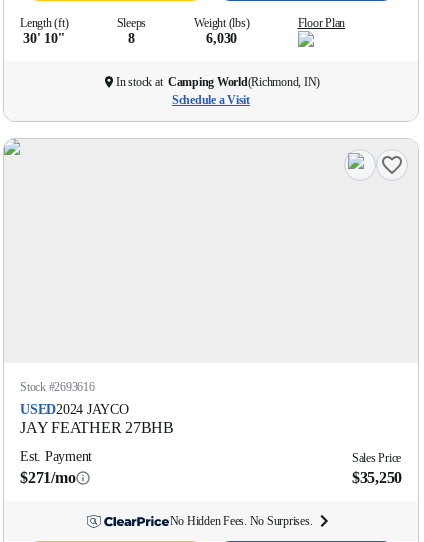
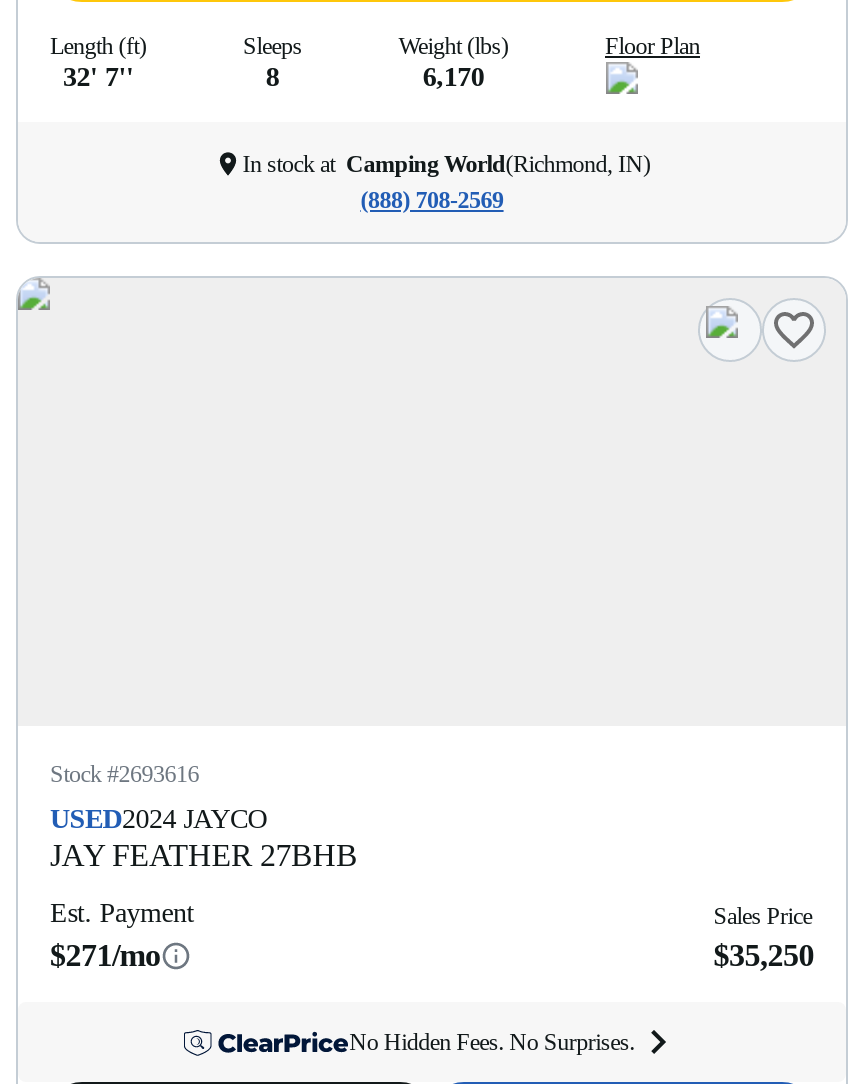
[23,31,65,46] 30' 10'' -> [63,62,134,92] 32' 7''
[206,31,237,46] 6,030 -> [423,62,484,92] 6,170
[172,93,250,107] Schedule a Visit -> [360,186,503,214] (888) 708-2569

